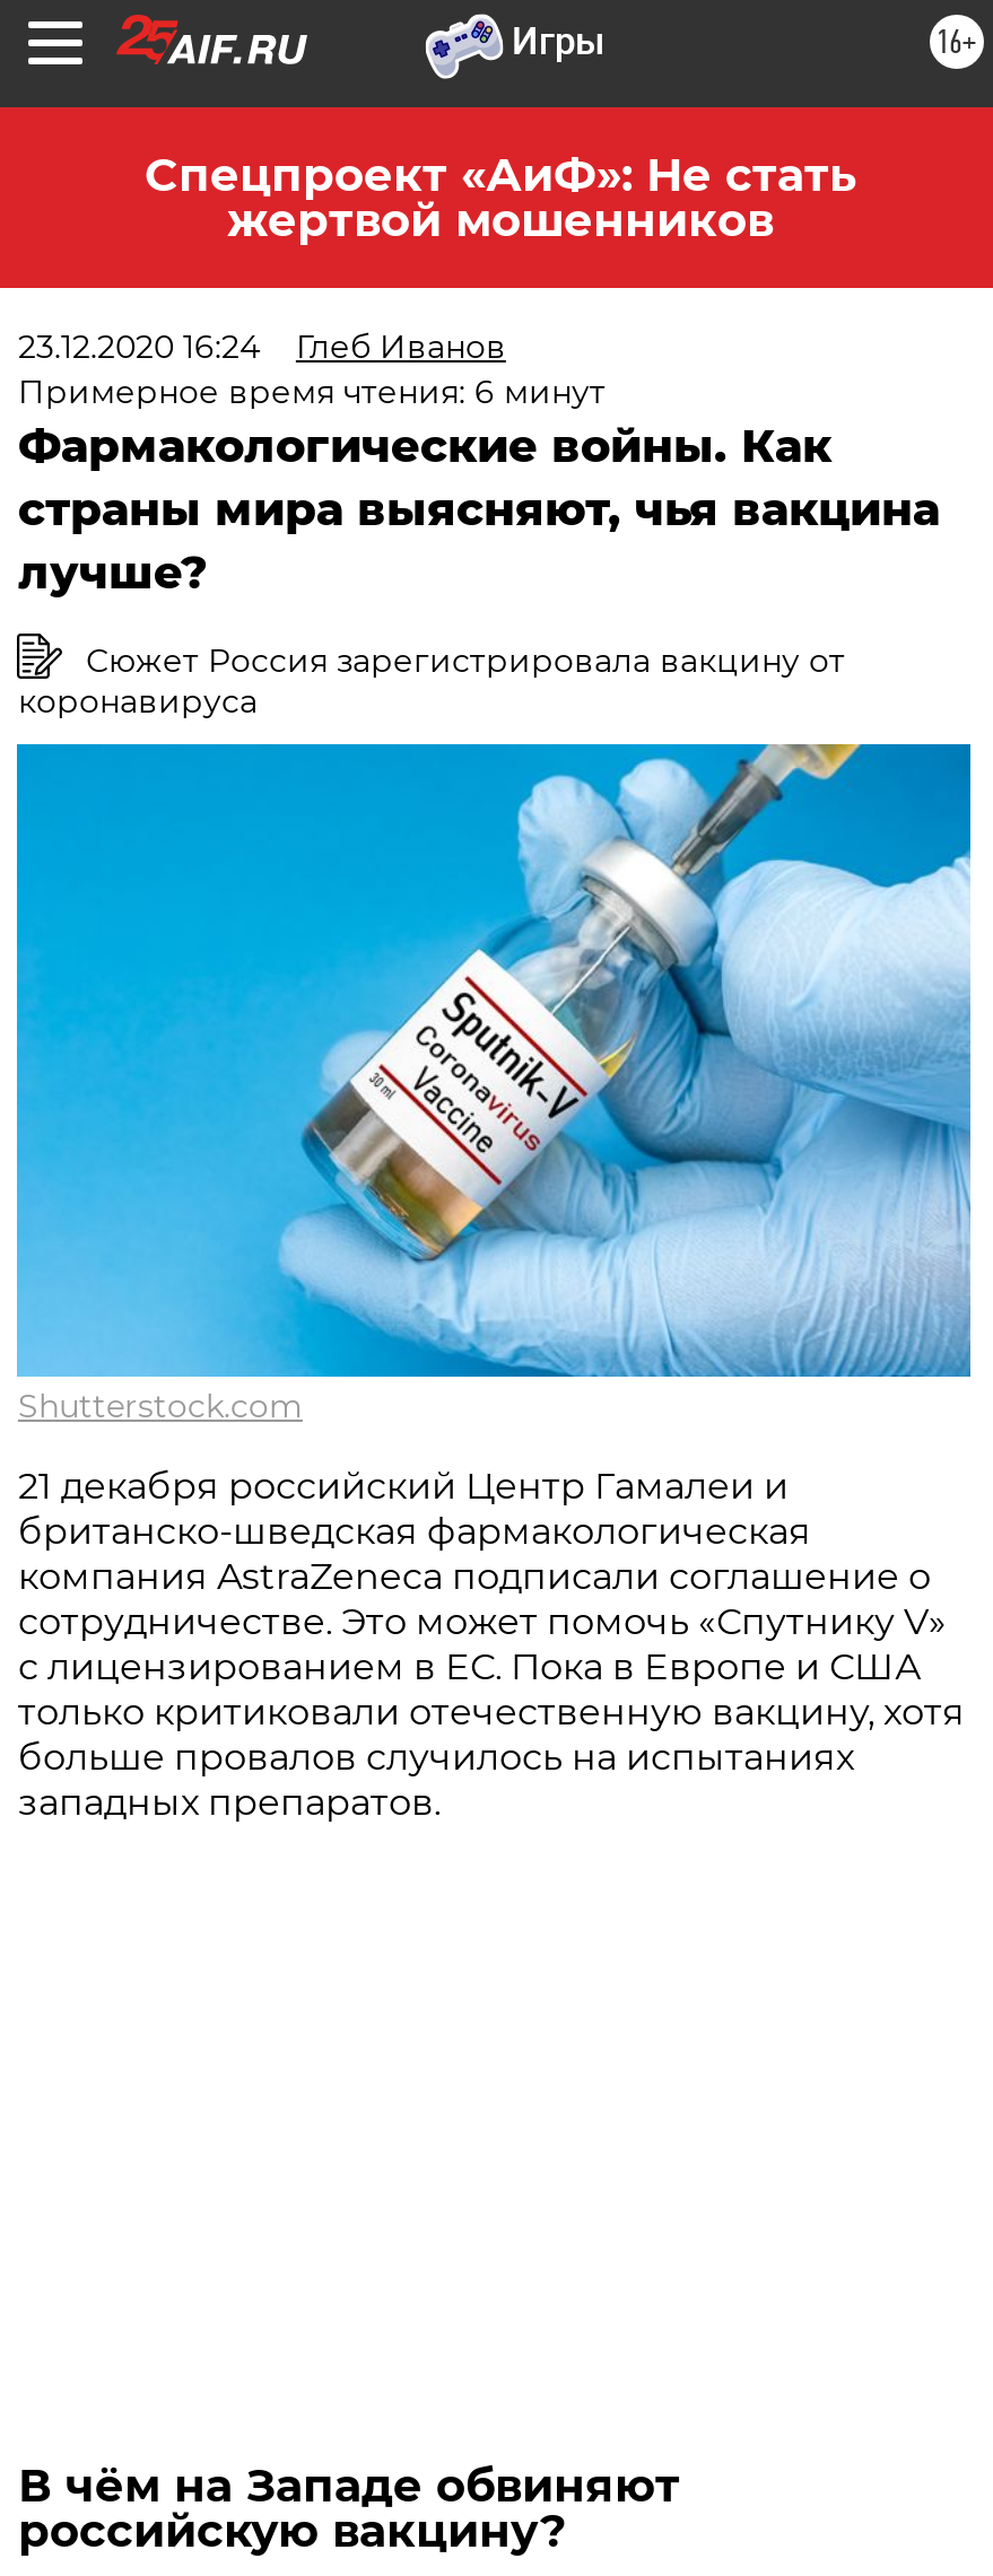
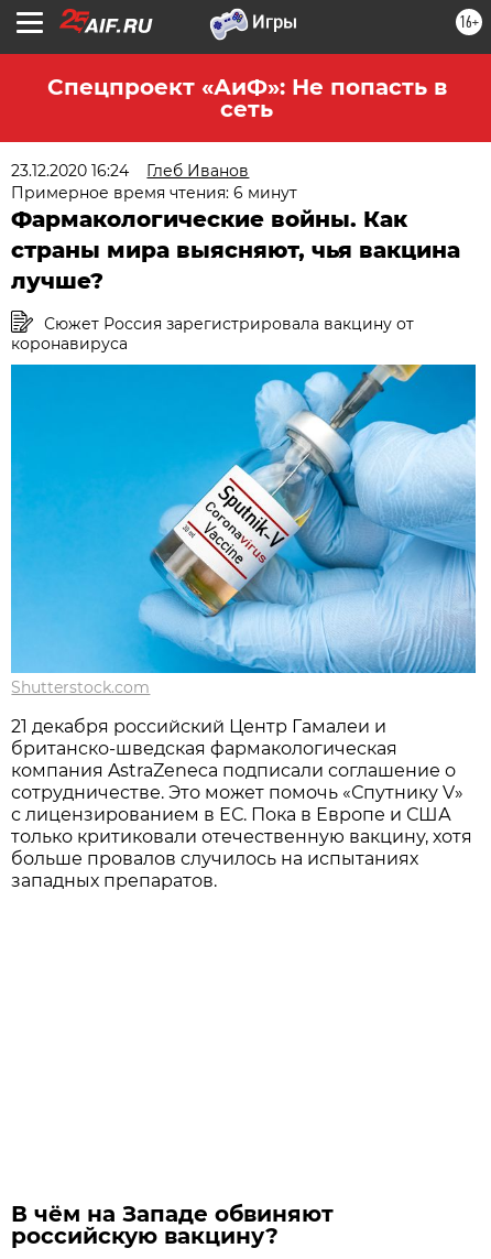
[145,148,856,247] Спецпроект «АиФ»: Не стать | жертвой мошенников -> [47,74,446,122] Спецпроект «АиФ»: Не попасть в | сеть

